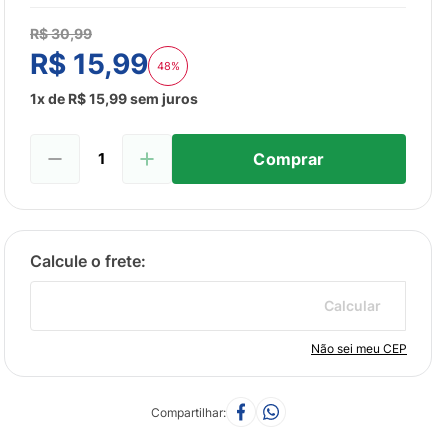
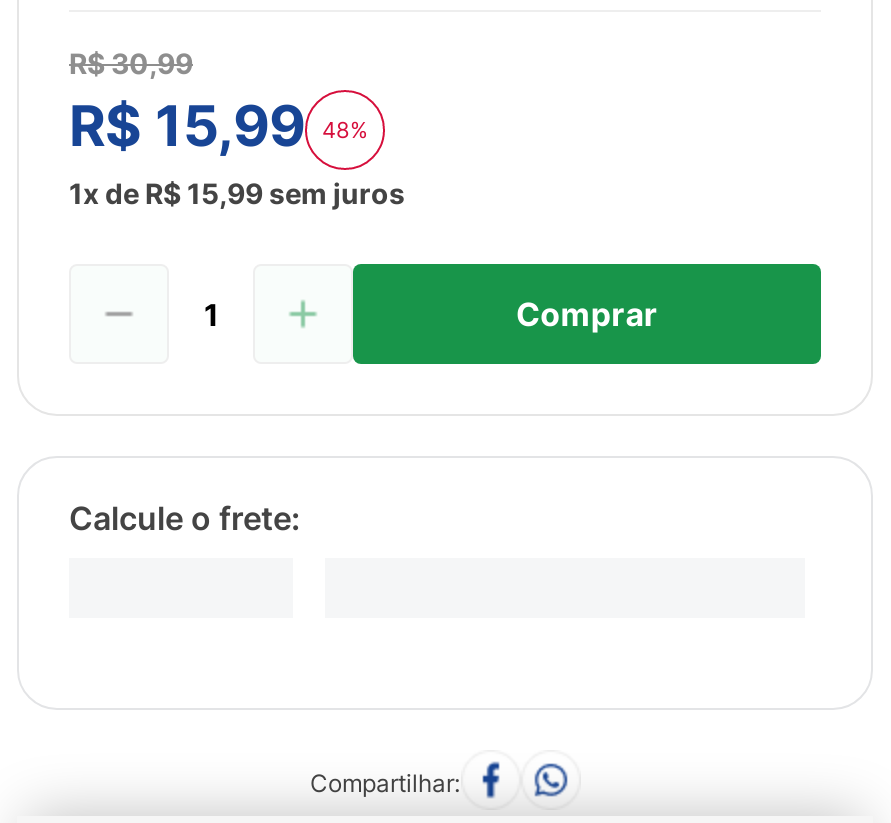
[324,297,381,314] Calcular -> none
[311,341,407,356] Não sei meu CEP -> none

